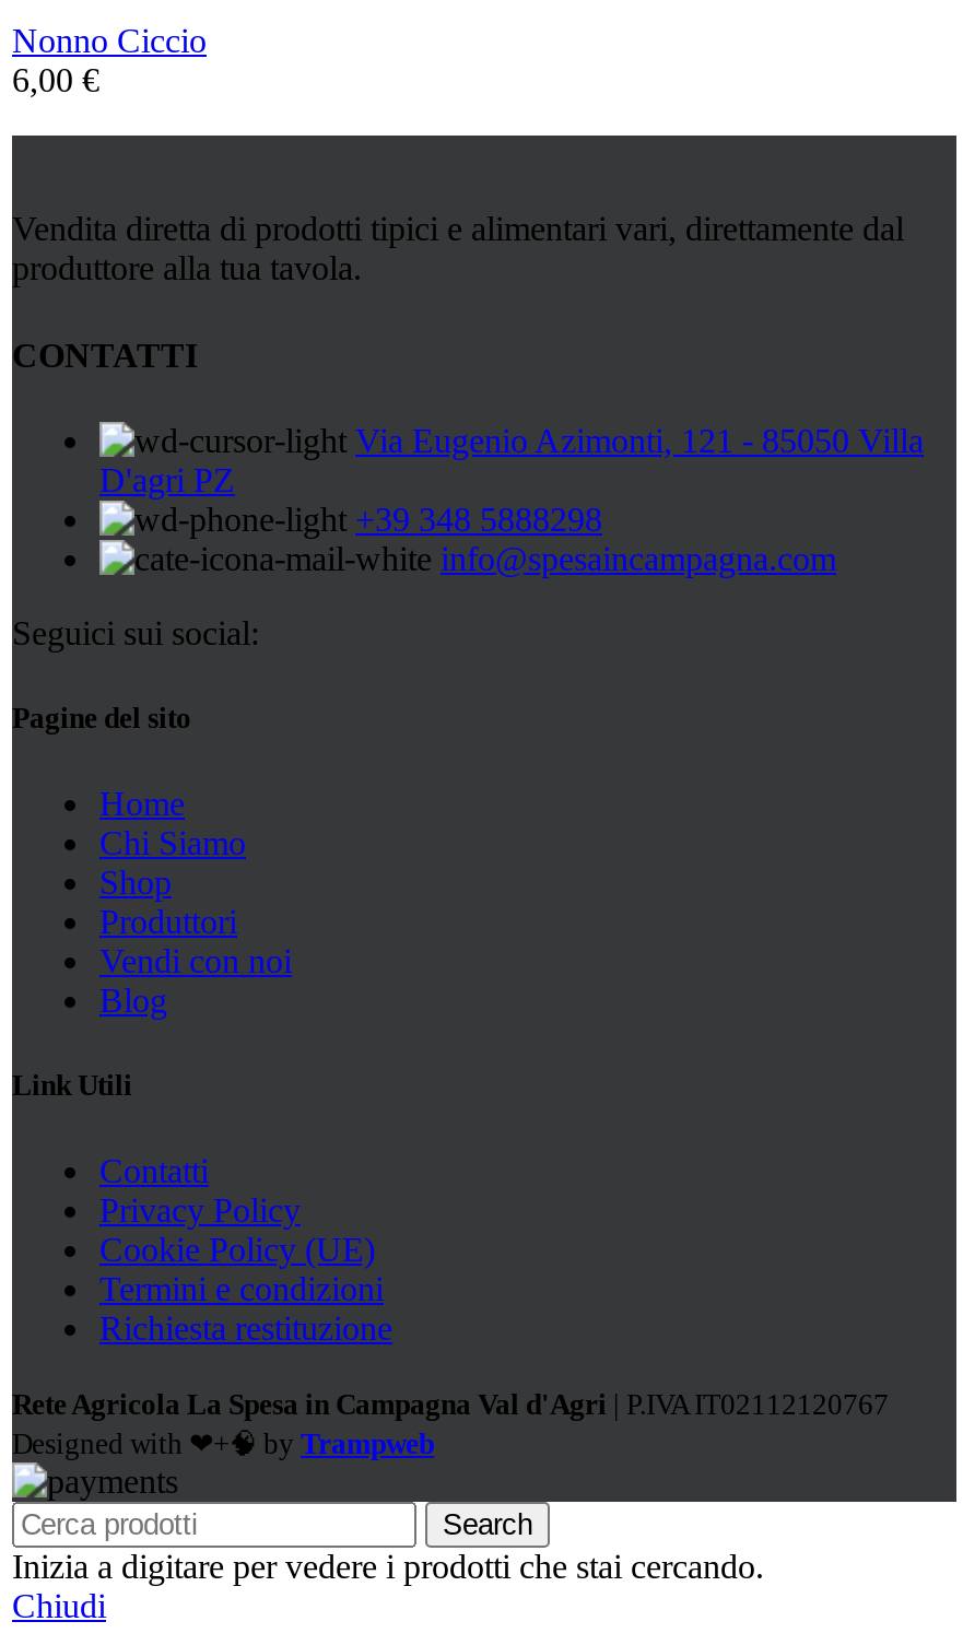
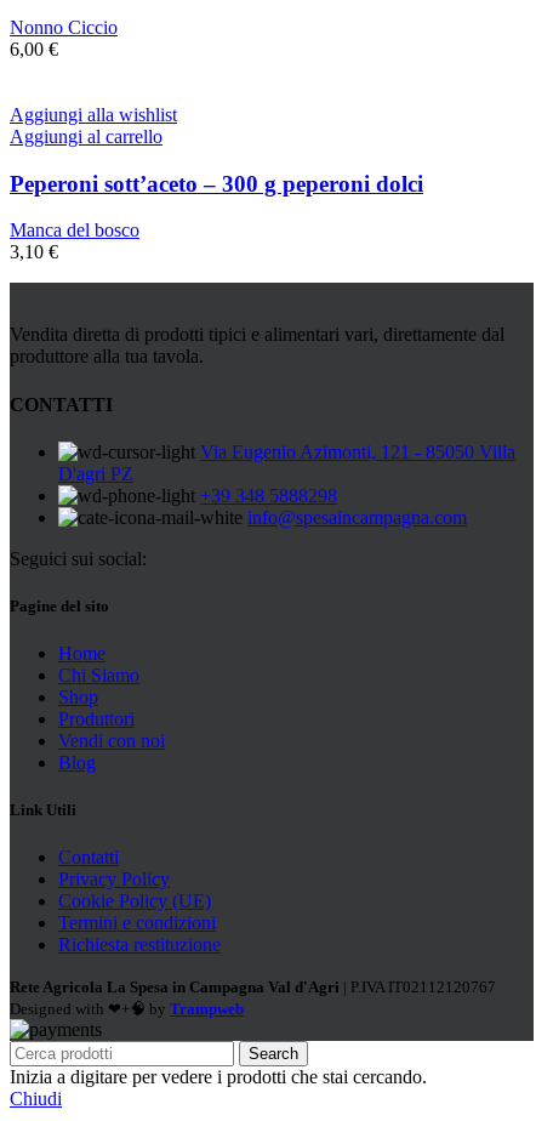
none -> [10,104,423,262] Aggiungi alla wishlist | Aggiungi al carrello | Peperoni sott’aceto – 300 g peperoni dolci | Manca del bosco | 3,10 €

